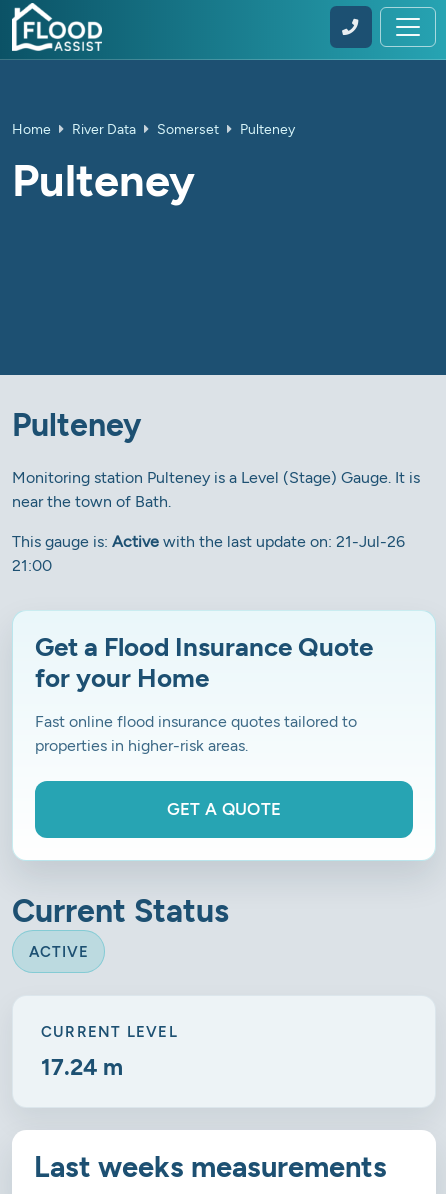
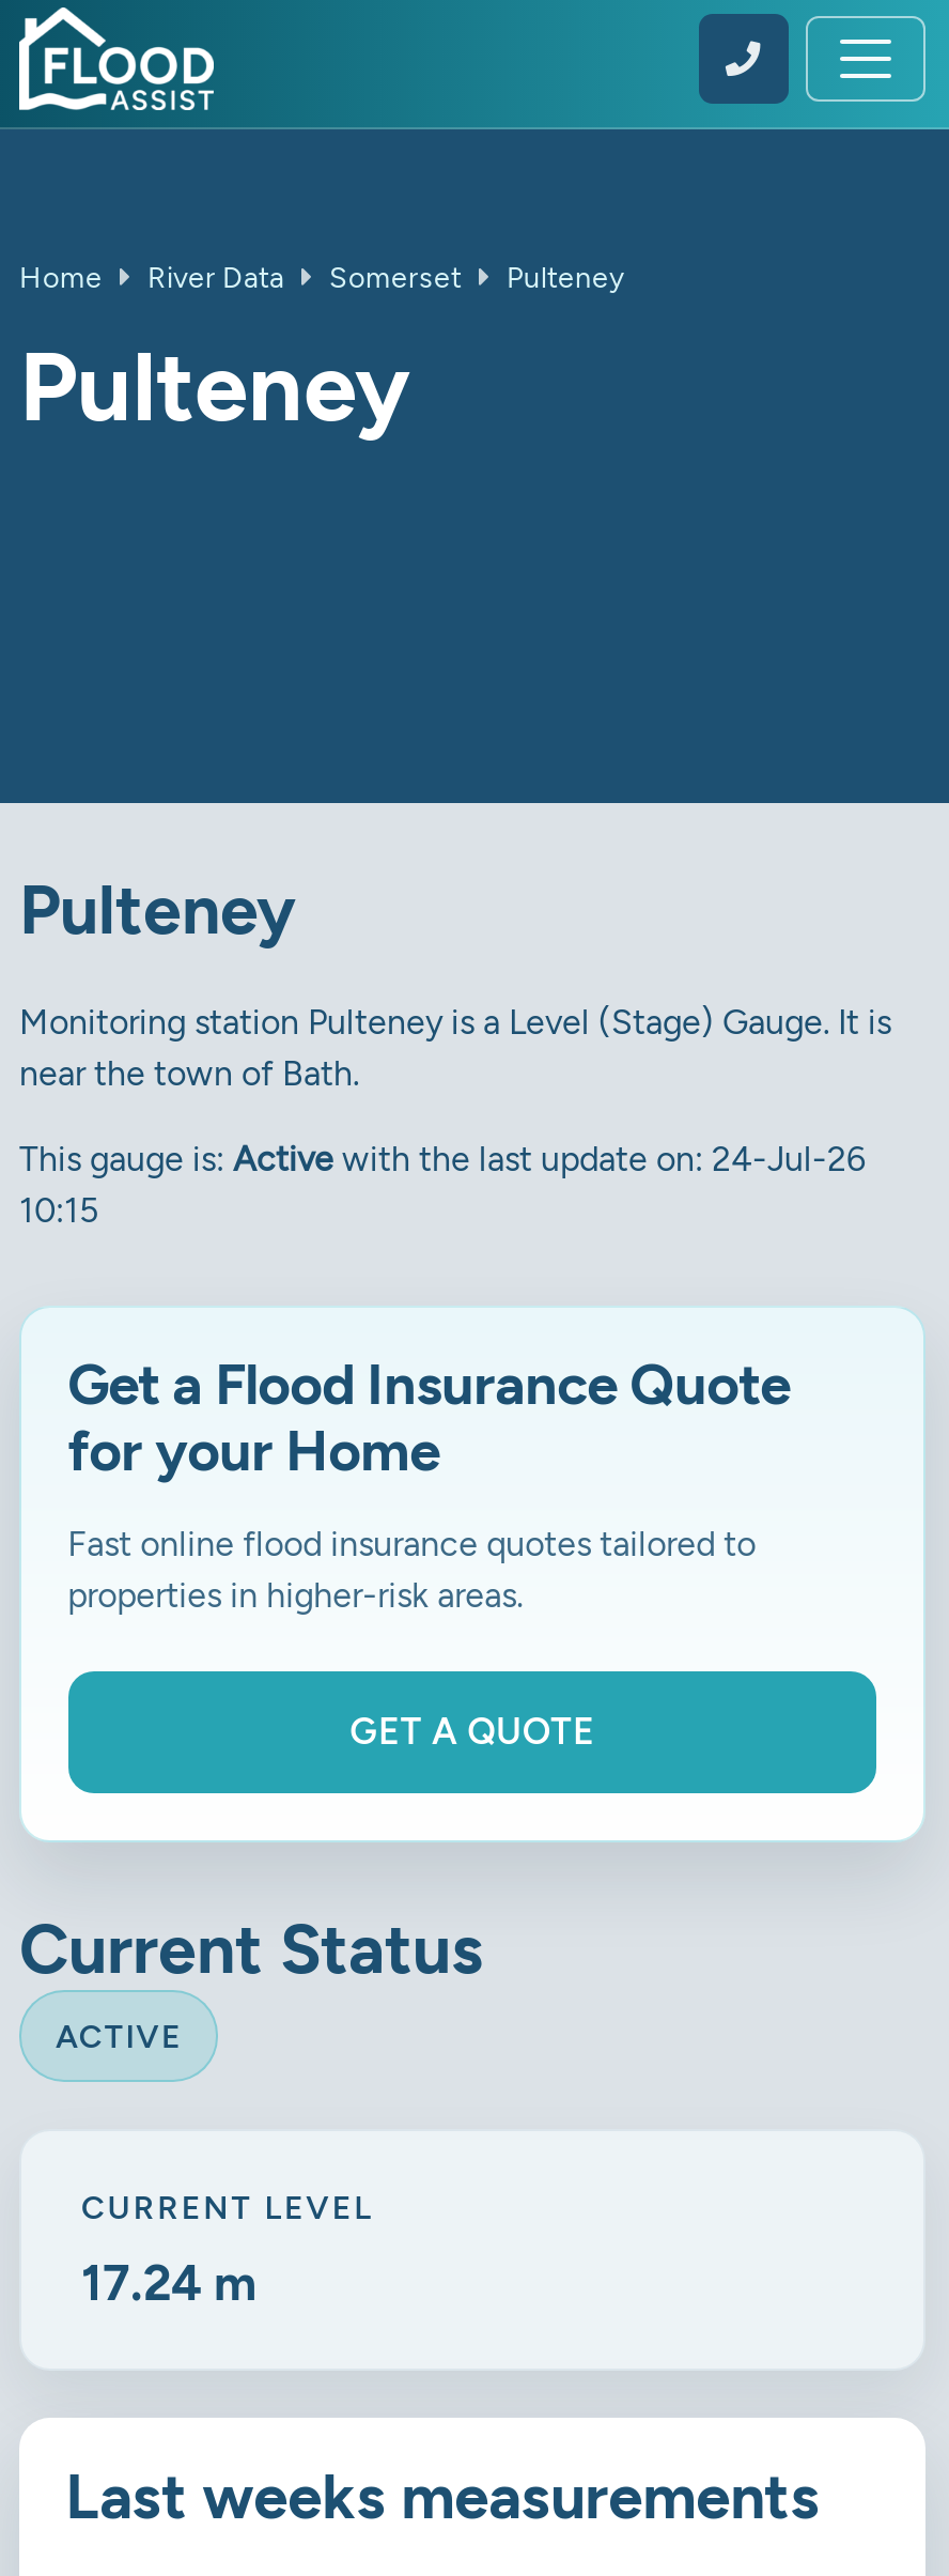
[12,532,405,551] This gauge is: Active with the last update on: 21-Jul-26 -> [19,1138,866,1179] This gauge is: Active with the last update on: 24-Jul-26
[12,556,52,575] 21:00 -> [19,1189,98,1230] 10:15

